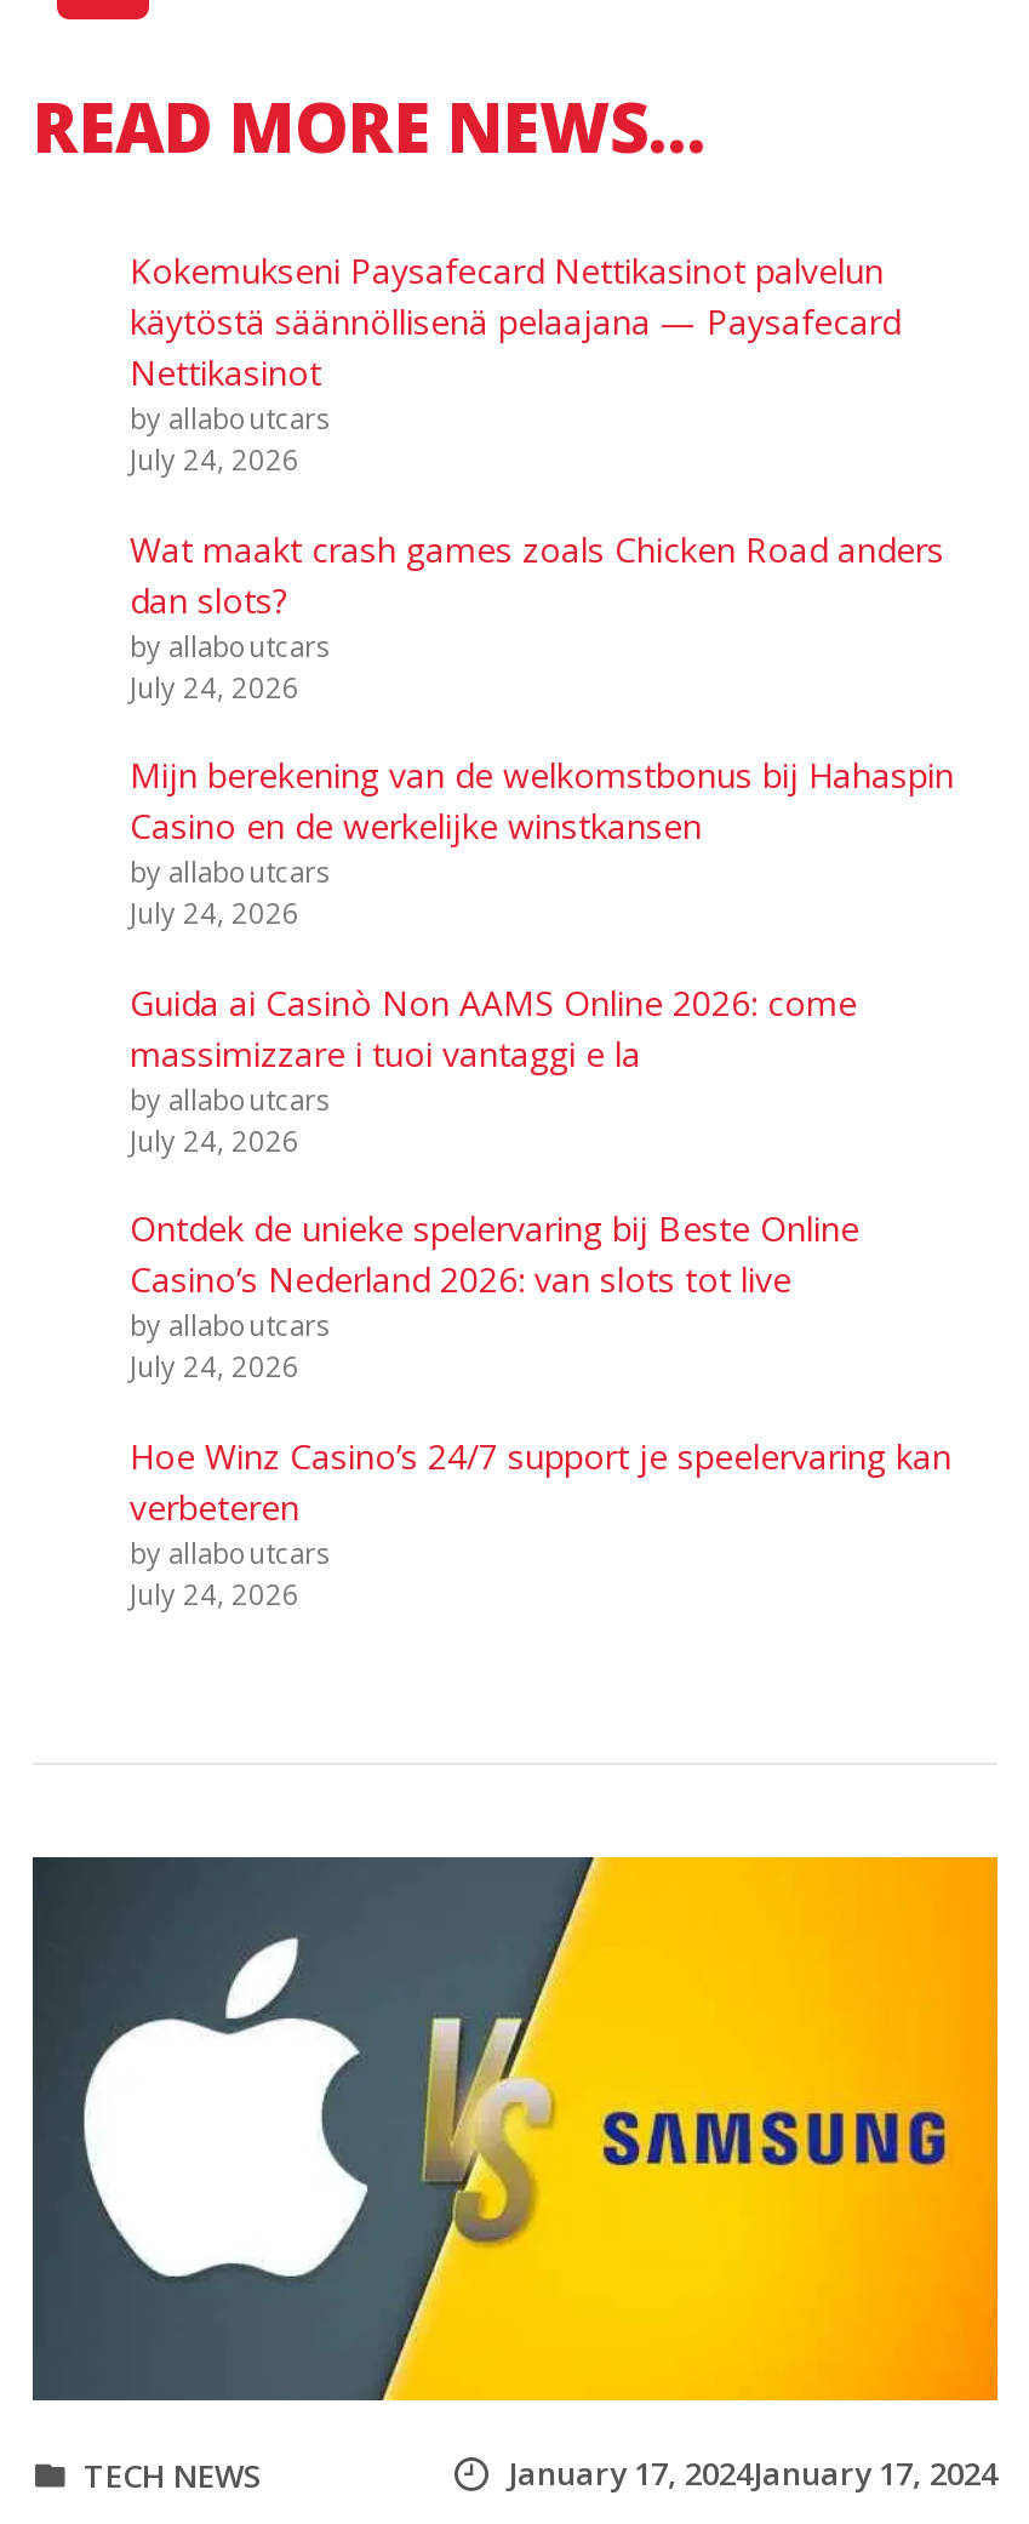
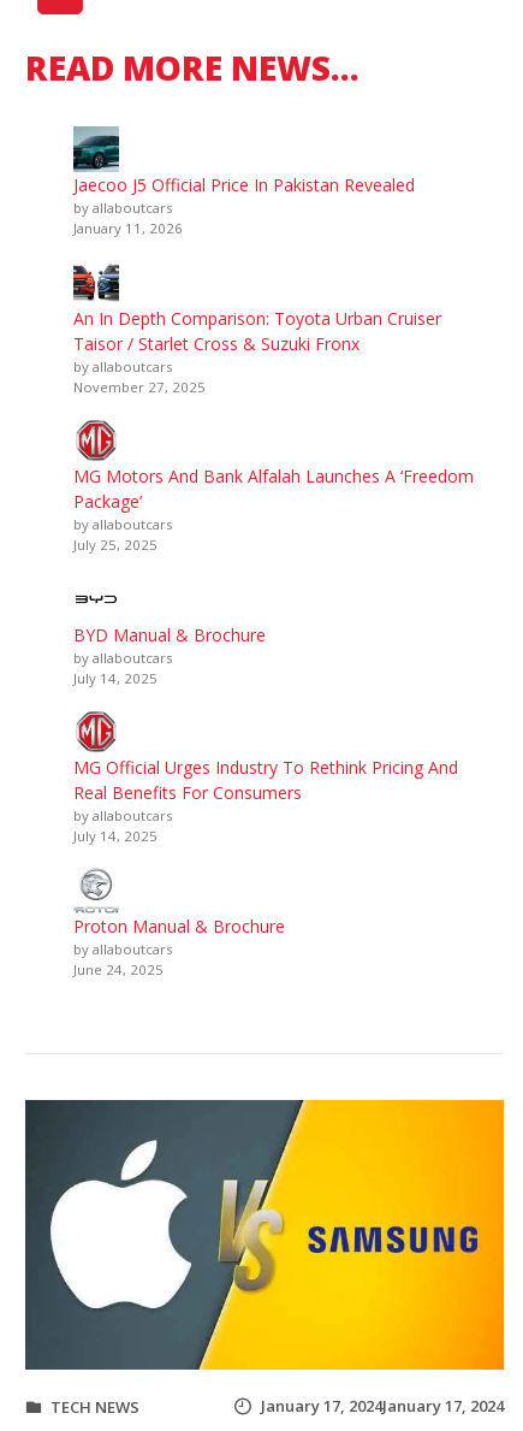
[130,248,901,395] Kokemukseni Paysafecard Nettikasinot palvelun | käytöstä säännöllisenä pelaajana — Paysafecard | Nettikasinot -> [73,173,415,196] Jaecoo J5 Official Price In Pakistan Revealed
[130,442,299,478] July 24, 2026 -> [73,219,183,237] January 11, 2026
[130,525,944,622] Wat maakt crash games zoals Chicken Road anders | dan slots? -> [73,306,441,355] An In Depth Comparison: Toyota Urban Cruiser | Taisor / Starlet Cross & Suzuki Fronx
[130,668,299,705] July 24, 2026 -> [73,377,206,395] November 27, 2025
[130,752,954,849] Mijn berekening van de welkomstbonus bij Hahaspin | Casino en de werkelijke winstkansen -> [73,465,474,513] MG Motors And Bank Alfalah Launches A ‘Freedom | Package’
[130,895,299,931] July 24, 2026 -> [73,536,158,554] July 25, 2025
[130,979,857,1076] Guida ai Casinò Non AAMS Online 2026: come | massimizzare i tuoi vantaggi e la -> [73,623,266,646] BYD Manual & Brochure
[130,1122,299,1158] July 24, 2026 -> [73,669,158,687] July 14, 2025
[130,1205,859,1302] Ontdek de unieke spelervaring bij Beste Online | Casino’s Nederland 2026: van slots tot live -> [73,756,458,804] MG Official Urges Industry To Rethink Pricing And | Real Benefits For Consumers
[130,1348,299,1385] July 24, 2026 -> [73,827,158,845] July 14, 2025
[130,1432,951,1529] Hoe Winz Casino’s 24/7 support je speelervaring kan | verbeteren -> [73,914,285,937] Proton Manual & Brochure
[130,1575,299,1611] July 24, 2026 -> [73,960,164,978] June 24, 2025

